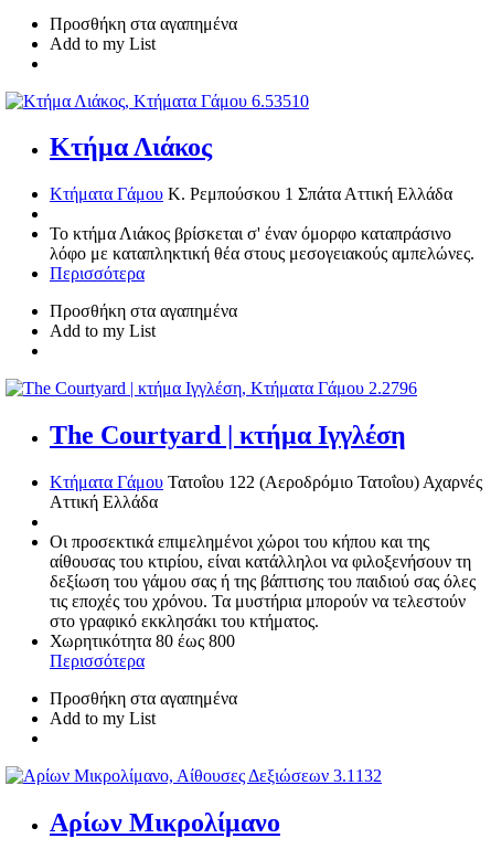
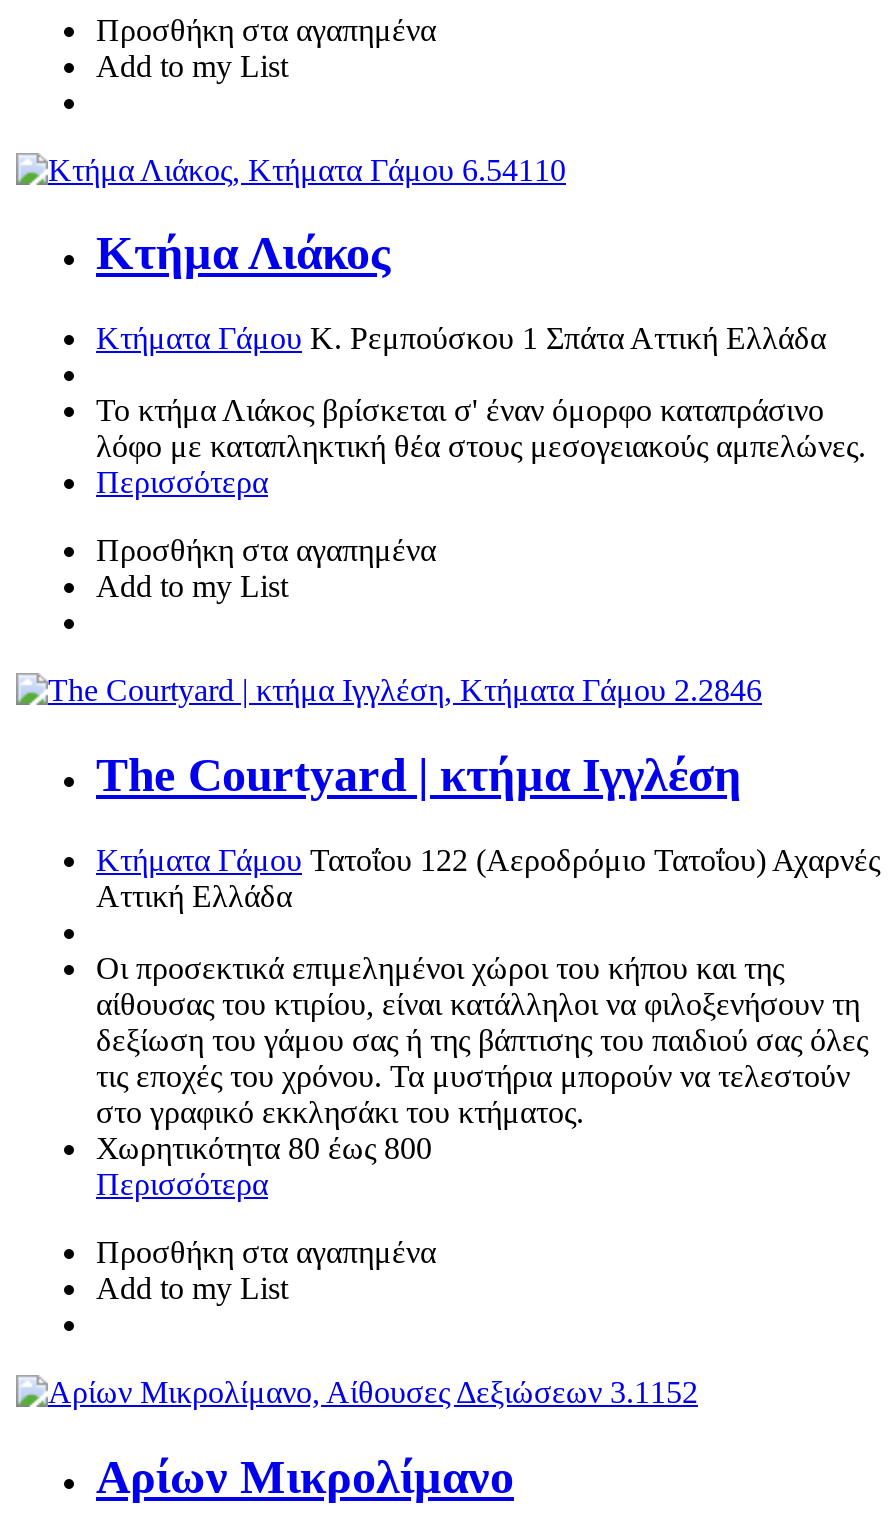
[252,91,309,110] 6.535 10 -> [462,152,566,186] 6.541 10
[369,379,417,398] 2.2796 -> [674,674,762,708] 2.2846
[333,766,382,785] 3.1132 -> [610,1375,698,1409] 3.1152

